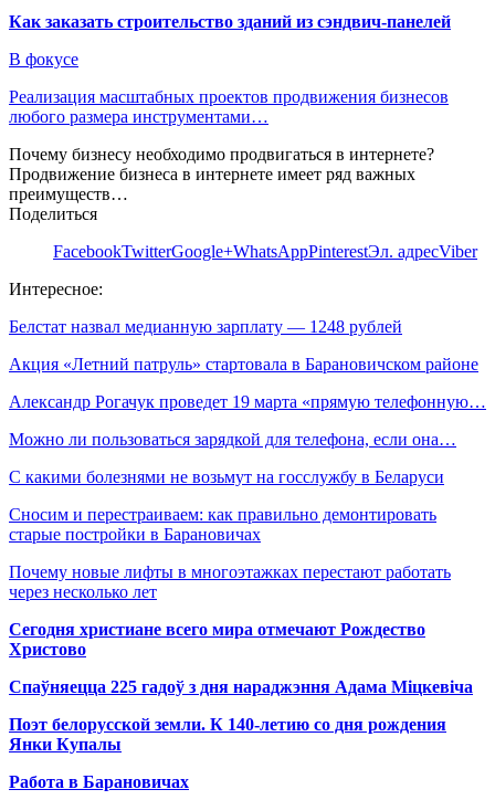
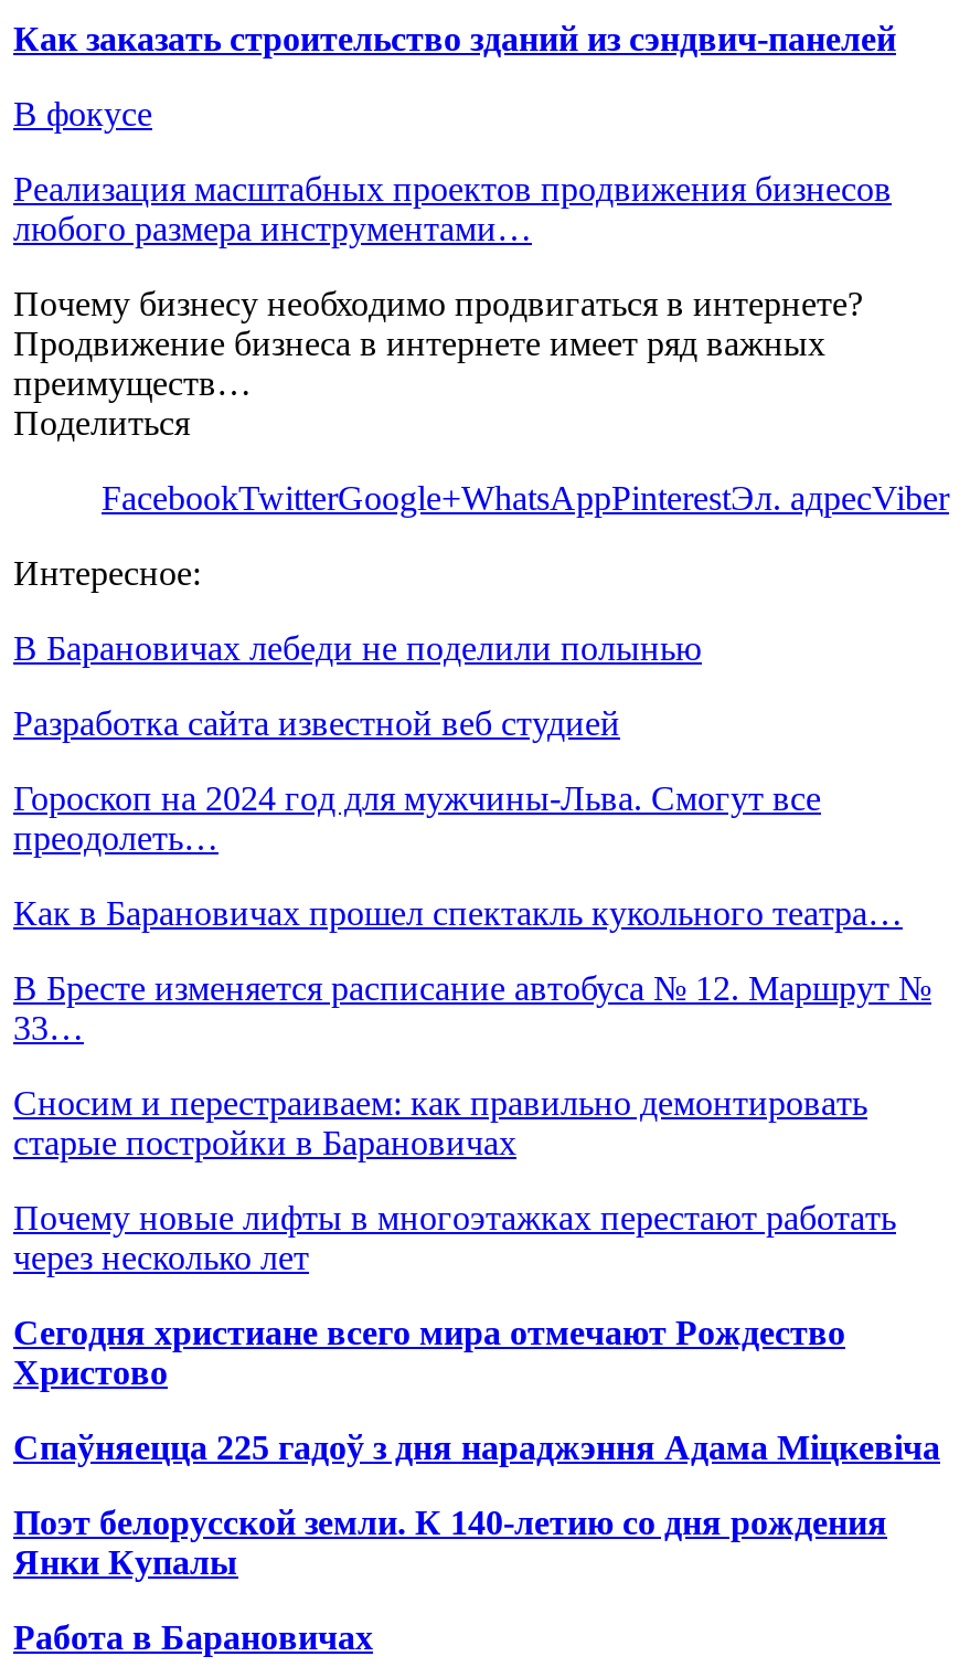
[9,317,402,336] Белстат назвал медианную зарплату — 1248 рублей -> [13,629,702,666] В Барановичах лебеди не поделили полынью
[9,354,478,373] Акция «Летний патруль» стартовала в Барановичском районе -> [13,704,620,741] Разработка сайта известной веб студией
[9,392,486,411] Александр Рогачук проведет 19 марта «прямую телефонную… -> [13,779,821,856] Гороскоп на 2024 год для мужчины-Льва. Смогут все | преодолеть…
[9,430,456,448] Можно ли пользоваться зарядкой для телефона, если она… -> [13,894,903,931] Как в Барановичах прошел спектакль кукольного театра…
[9,467,444,486] С какими болезнями не возьмут на госслужбу в Беларуси -> [13,969,931,1046] В Бресте изменяется расписание автобуса № 12. Маршрут № | 33…

